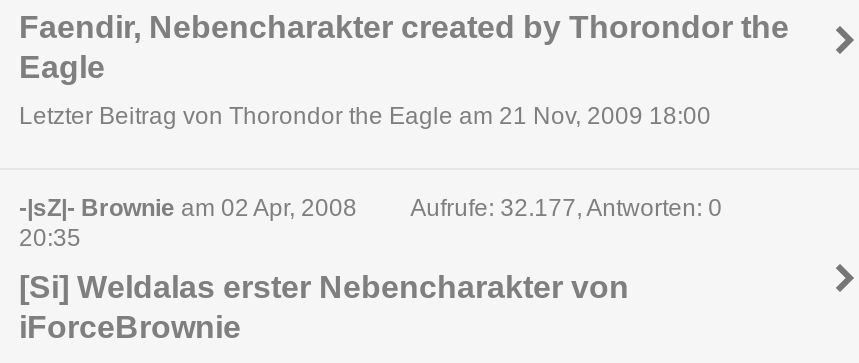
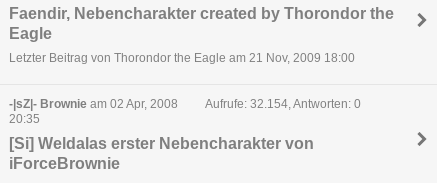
[410,195,722,223] Aufrufe: 32.177, Antworten: 0 -> [205,97,361,111] Aufrufe: 32.154, Antworten: 0

